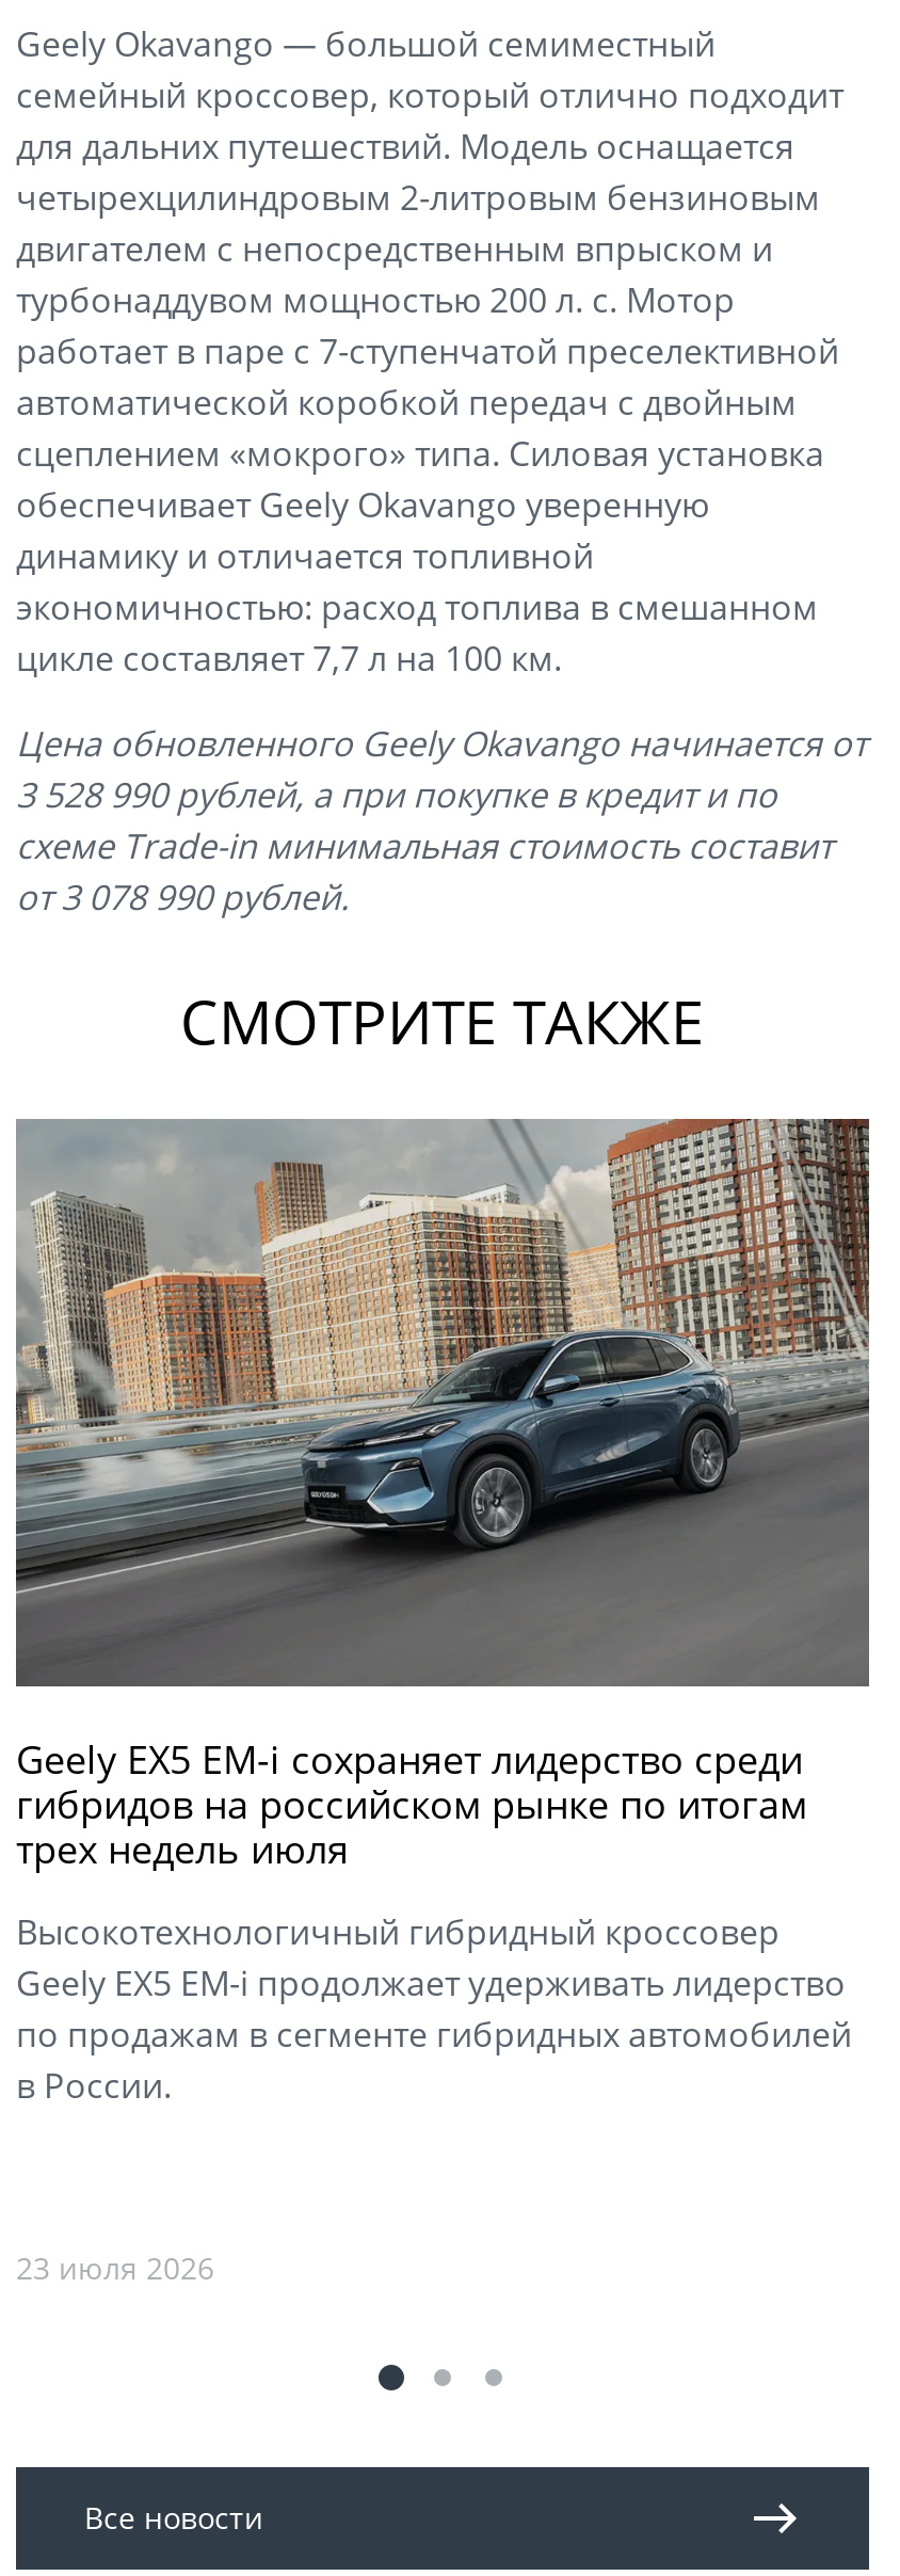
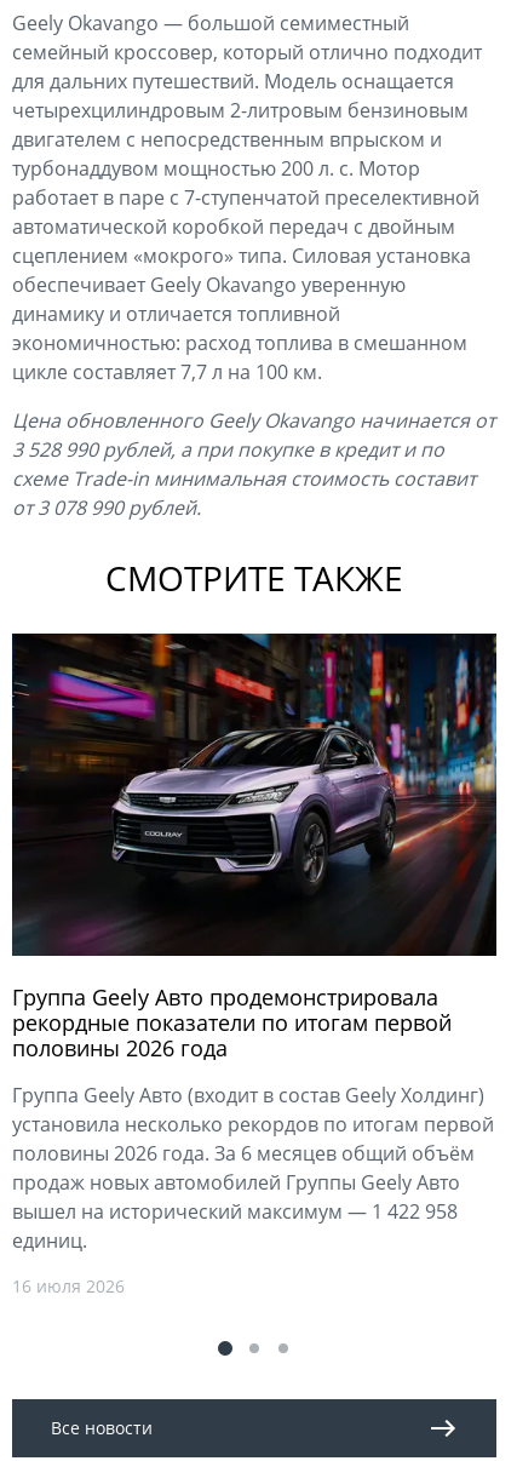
[14,1117,871,1875] [image] | Geely EX5 EM-i сохраняет лидерство среди | гибридов на российском рынке по итогам | трех недель июля -> [11,632,498,1063] [image] | Группа Geely Авто продемонстрировала | рекордные показатели по итогам первой | половины 2026 года
[16,1909,852,2110] Высокотехнологичный гибридный кроссовер | Geely EX5 EM-i продолжает удерживать лидерство | по продажам в сегменте гибридных автомобилей | в России. -> [12,1082,494,1254] Группа Geely Авто (входит в состав Geely Холдинг) | установила несколько рекордов по итогам первой | половины 2026 года. За 6 месяцев общий объём | продаж новых автомобилей Группы Geely Авто | вышел на исторический максимум — 1 422 958 | единиц.
[16,2249,214,2289] 23 июля 2026 -> [12,1275,125,1298] 16 июля 2026

